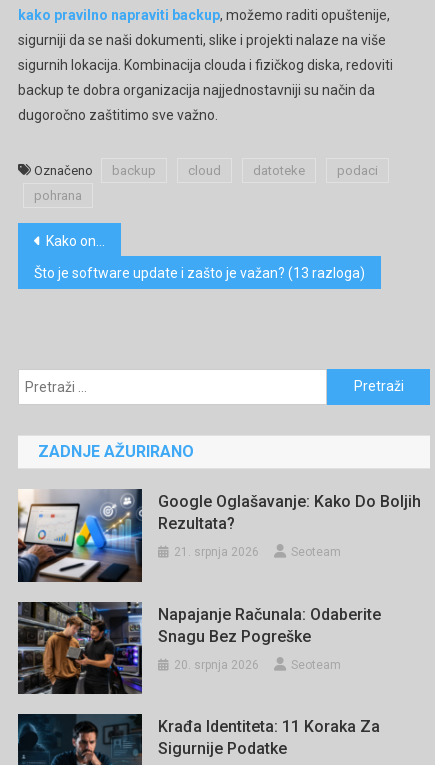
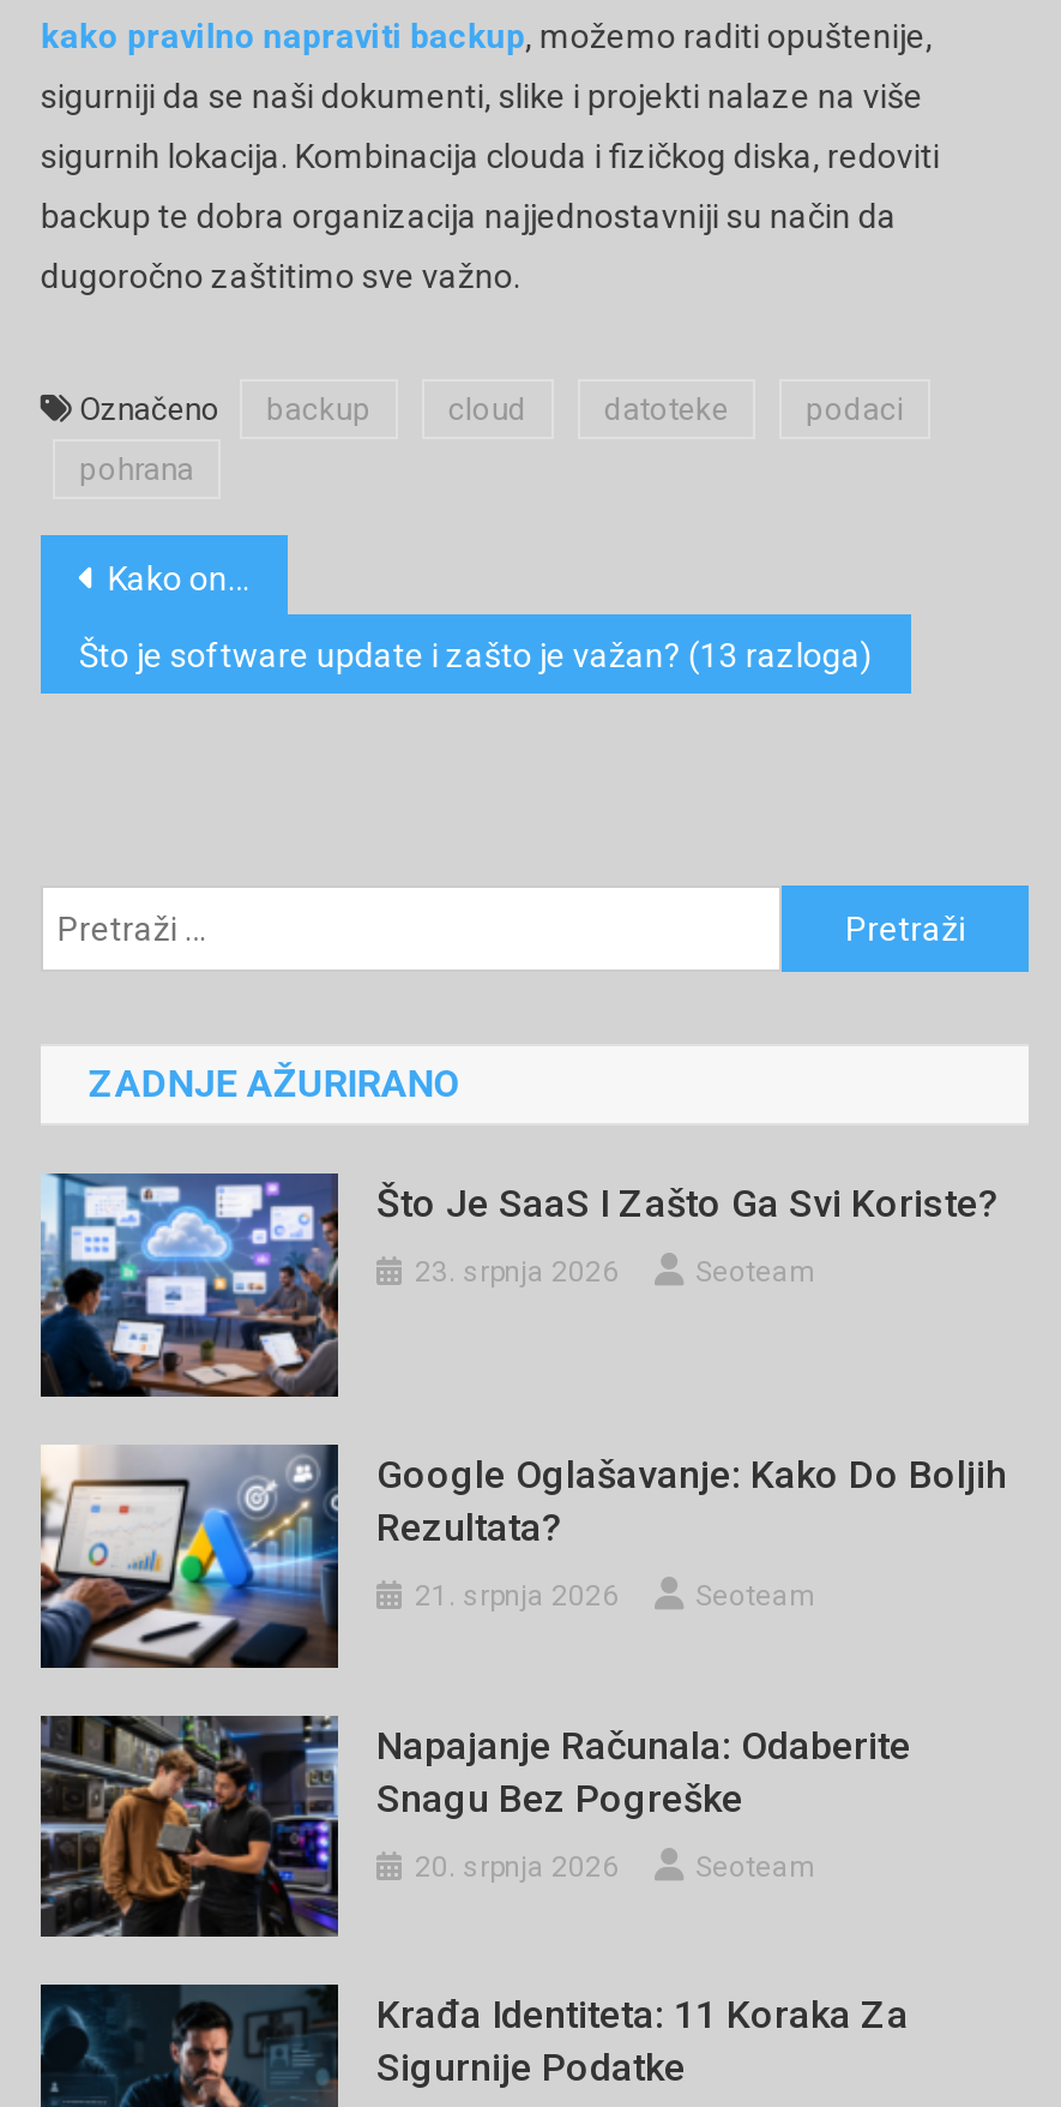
none -> [38,1171,997,1399] [image] | Što Je SaaS I Zašto Ga Svi Koriste? | 23. srpnja 2026 | Seoteam

